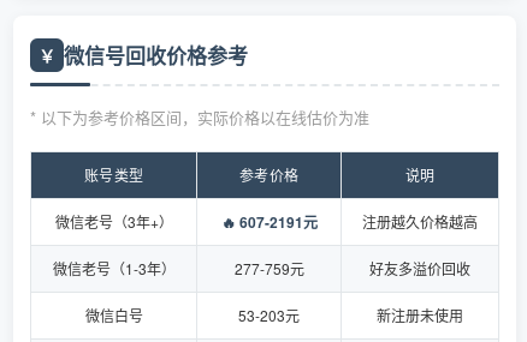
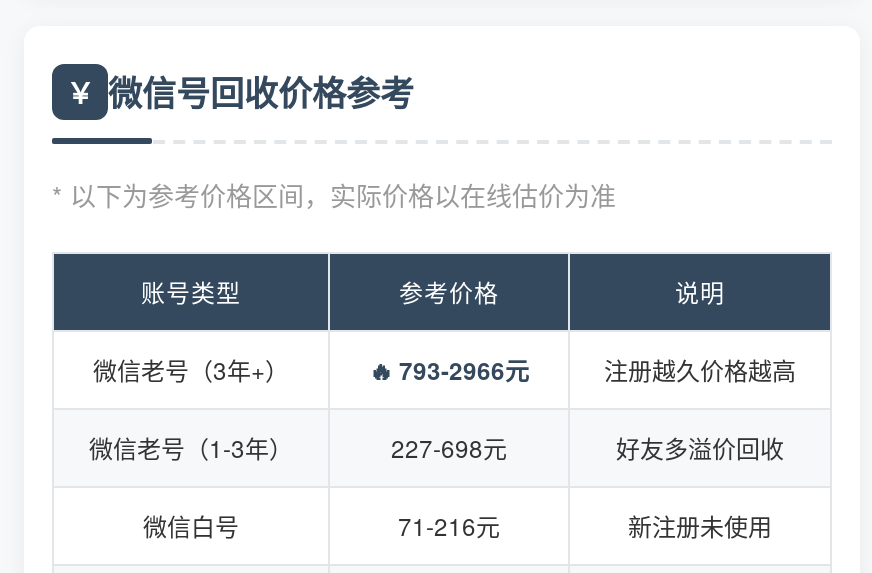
[239,211,317,232] 607-2191元 -> [399,351,529,387] 793-2966元
[234,257,304,278] 277-759元 -> [391,429,507,463] 227-698元
[238,304,300,325] 53-203元 -> [398,507,500,541] 71-216元

